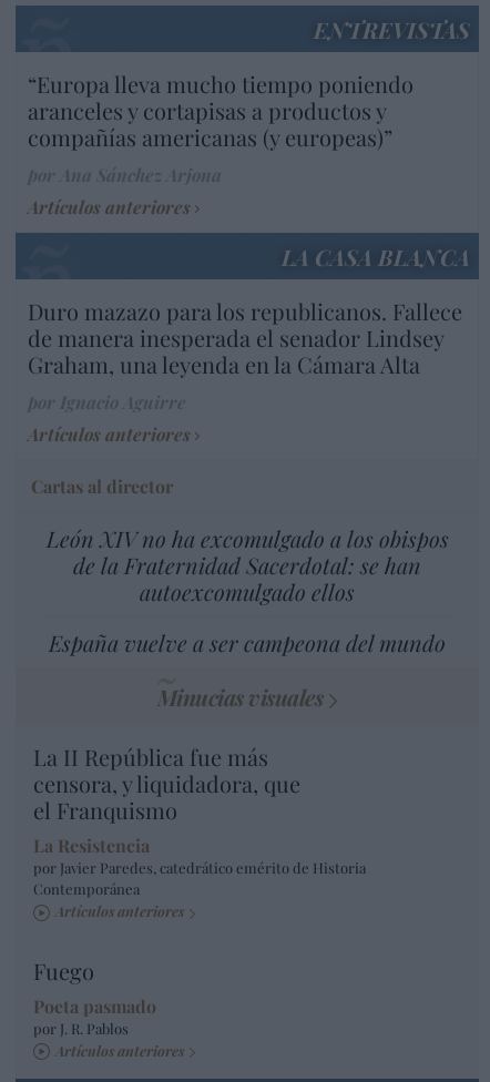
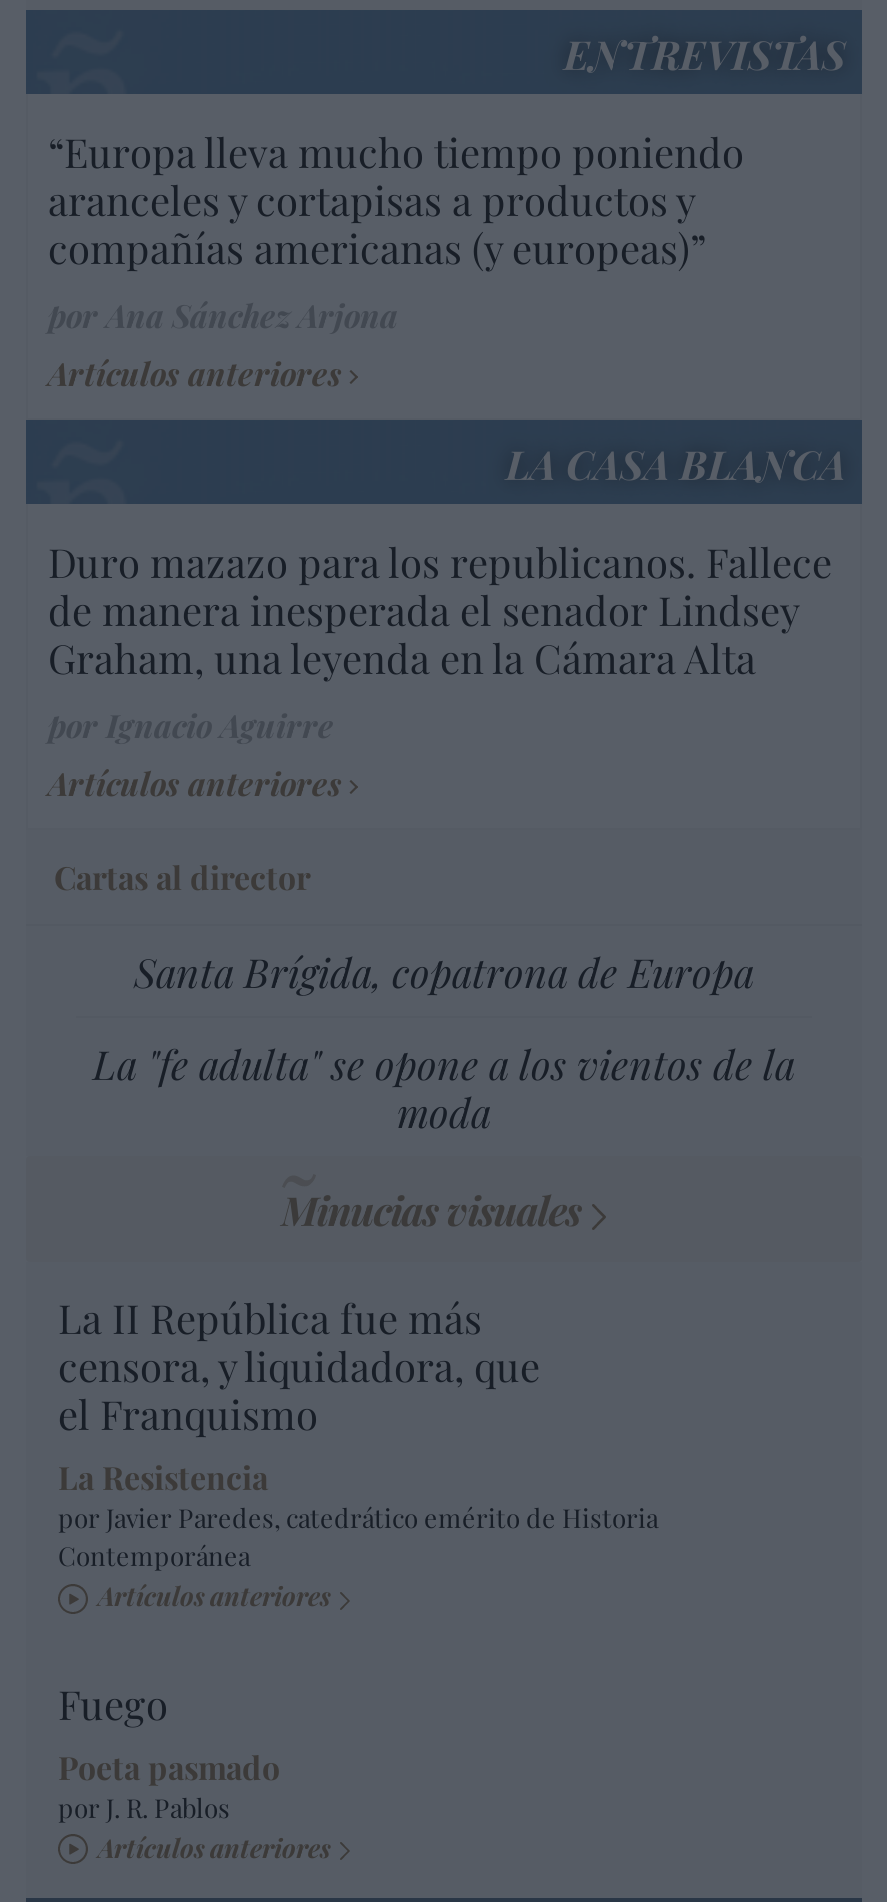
[46,524,448,607] León XIV no ha excomulgado a los obispos | de la Fraternidad Sacerdotal: se han | autoexcomulgado ellos -> [134,945,754,999] Santa Brígida, copatrona de Europa
[49,628,446,658] España vuelve a ser campeona del mundo -> [93,1037,795,1139] La "fe adulta" se opone a los vientos de la | moda

